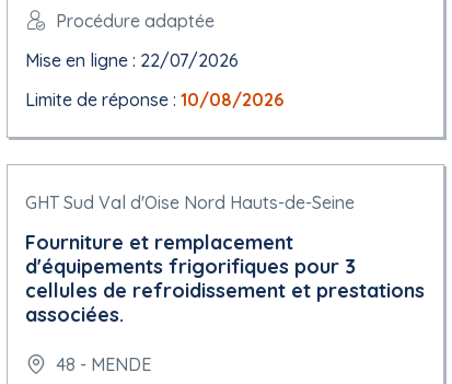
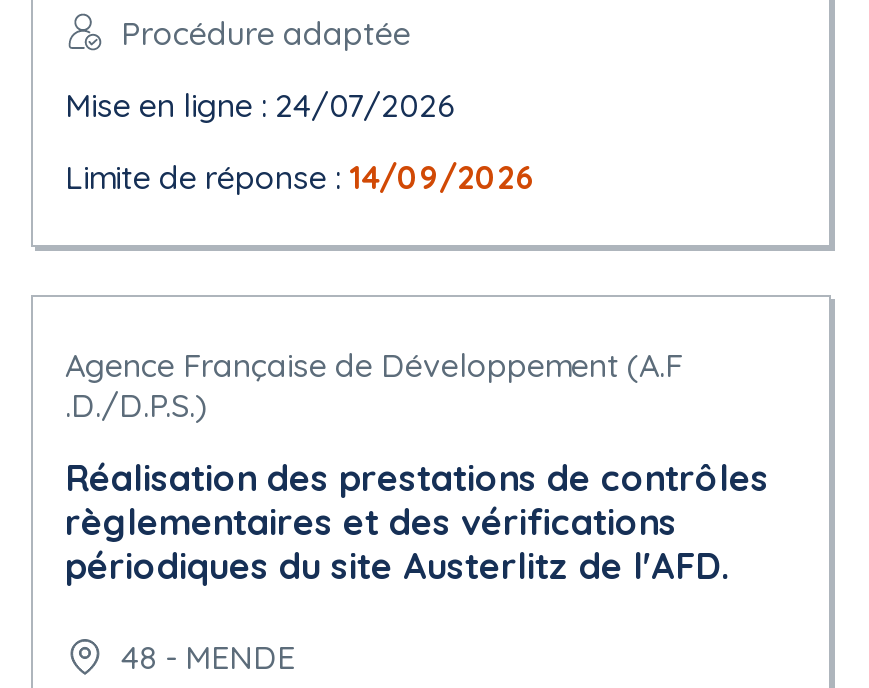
[25,49,239,71] Mise en ligne : 22/07/2026 -> [65,85,455,125] Mise en ligne : 24/07/2026
[25,89,283,110] Limite de réponse : 10/08/2026 -> [65,157,533,197] Limite de réponse : 14/09/2026
[25,191,355,213] GHT Sud Val d'Oise Nord Hauts-de-Seine -> [65,345,683,425] Agence Française de Développement (A.F | .D./D.P.S.)
[25,230,425,327] Fourniture et remplacement | d'équipements frigorifiques pour 3 | cellules de refroidissement et prestations | associées. -> [65,455,769,589] Réalisation des prestations de contrôles | règlementaires et des vérifications | périodiques du site Austerlitz de l'AFD.

